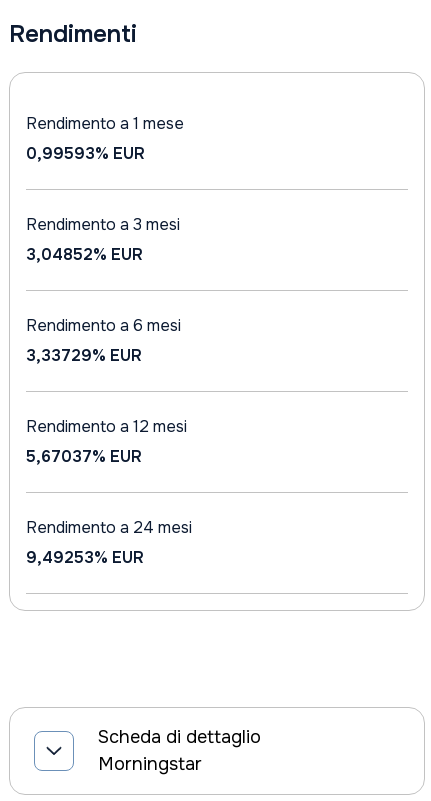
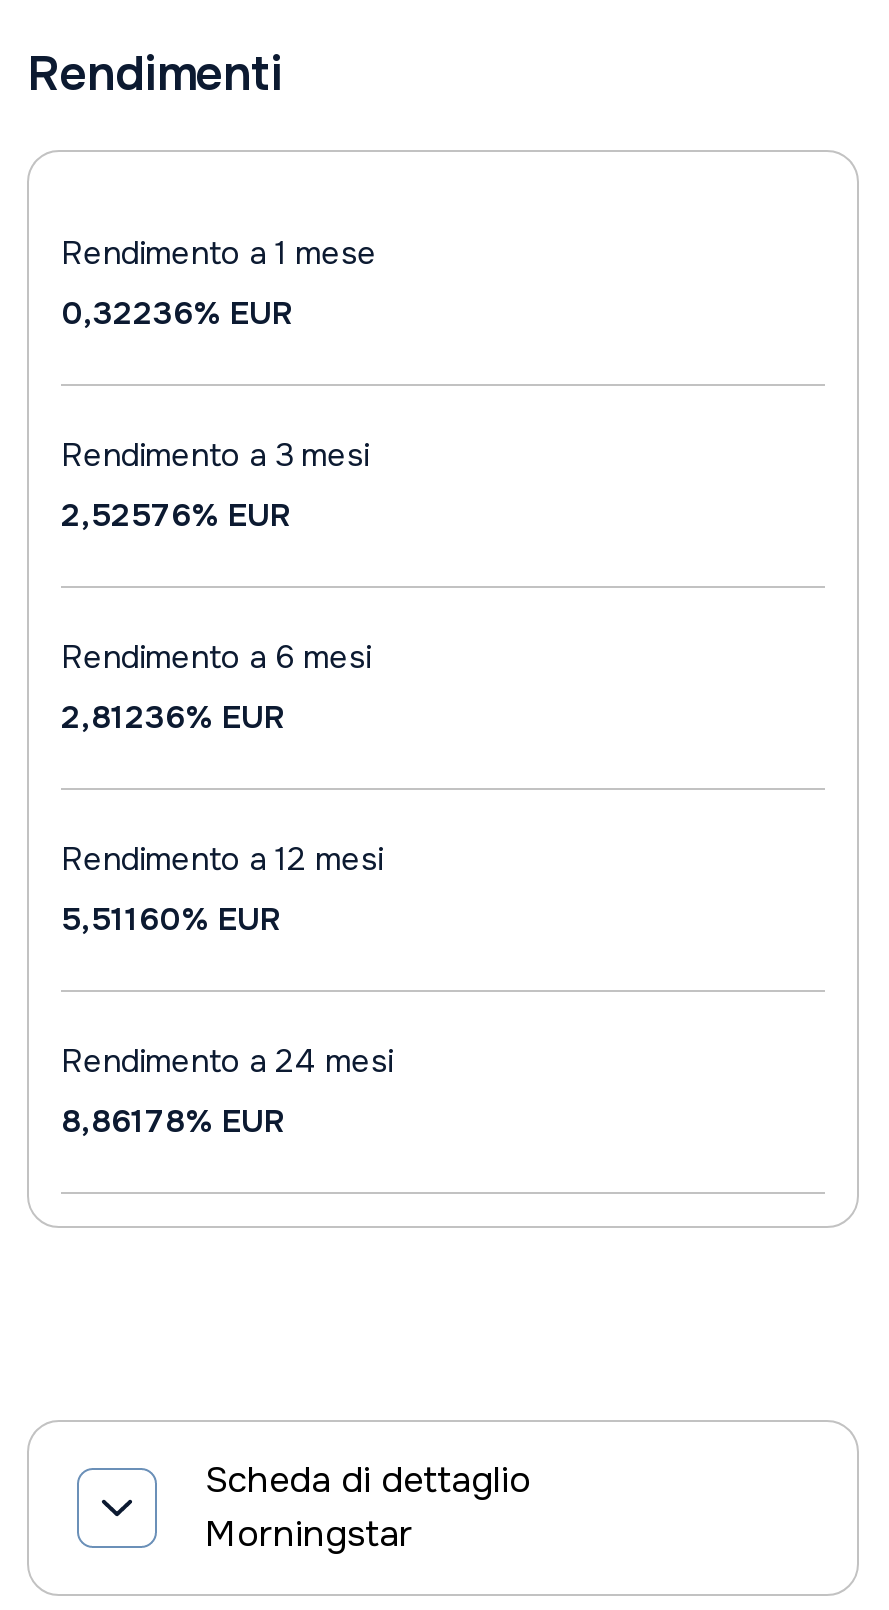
[26,143,145,164] 0,99593% EUR -> [61,292,293,334] 0,32236% EUR
[26,244,143,265] 3,04852% EUR -> [61,494,291,536] 2,52576% EUR
[26,345,142,366] 3,33729% EUR -> [61,696,285,738] 2,81236% EUR
[26,446,142,467] 5,67037% EUR -> [61,898,281,940] 5,51160% EUR
[26,547,144,568] 9,49253% EUR -> [61,1100,285,1142] 8,86178% EUR

